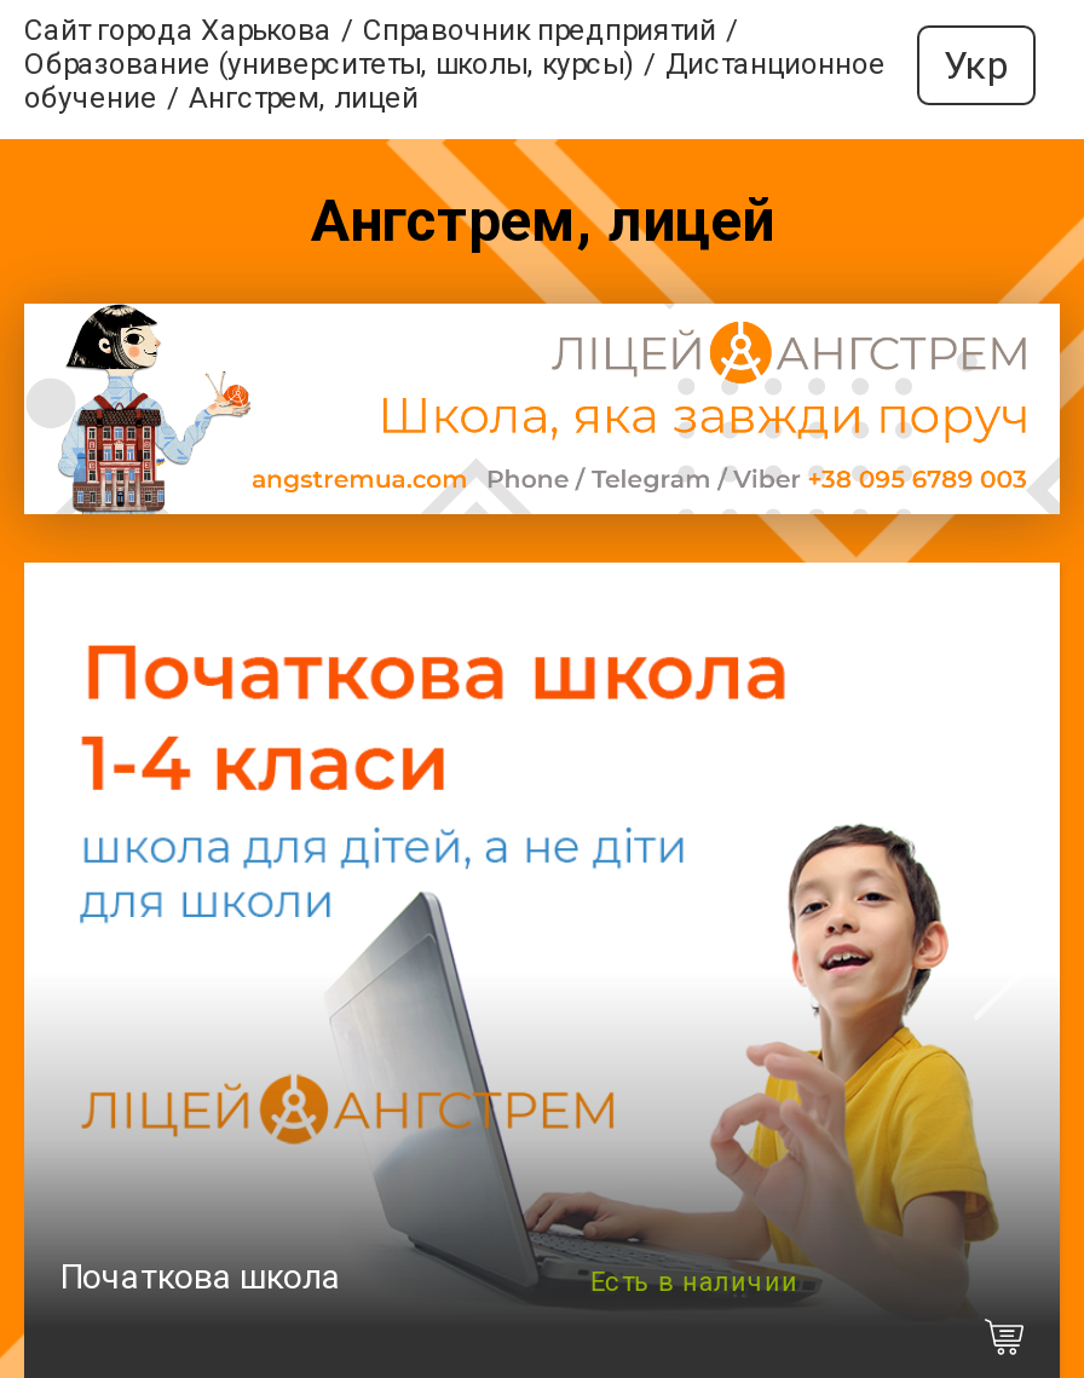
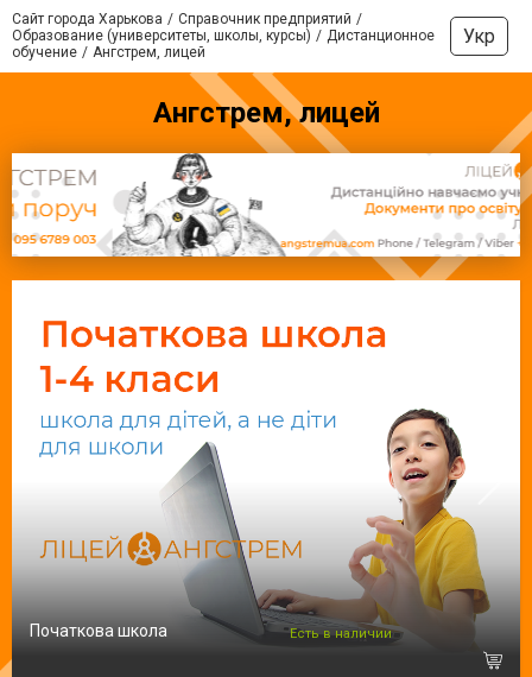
[24,301,1062,517] [image] -> [12,152,520,258] [image]

